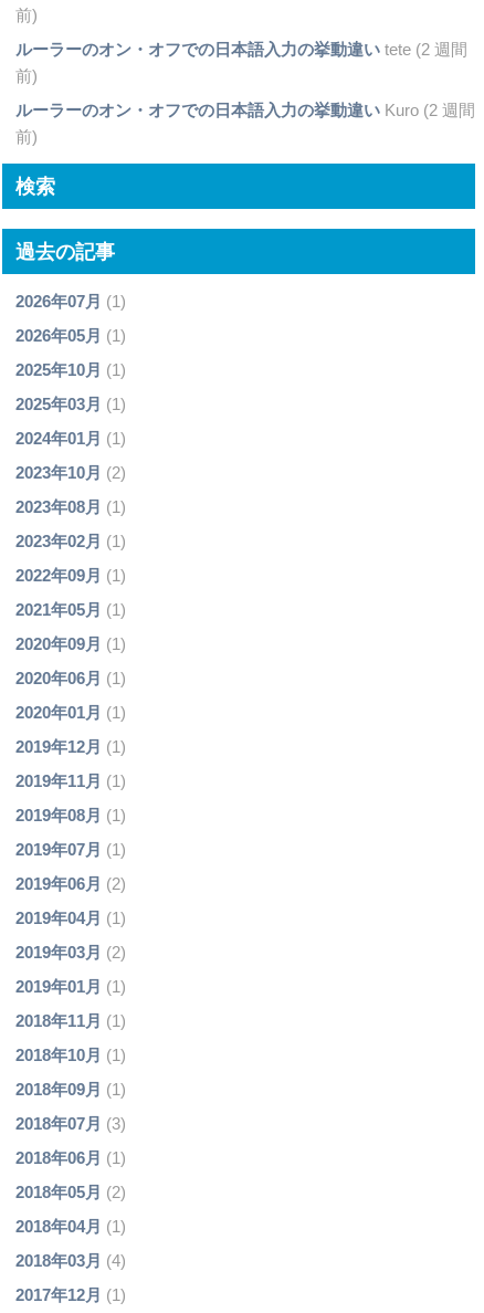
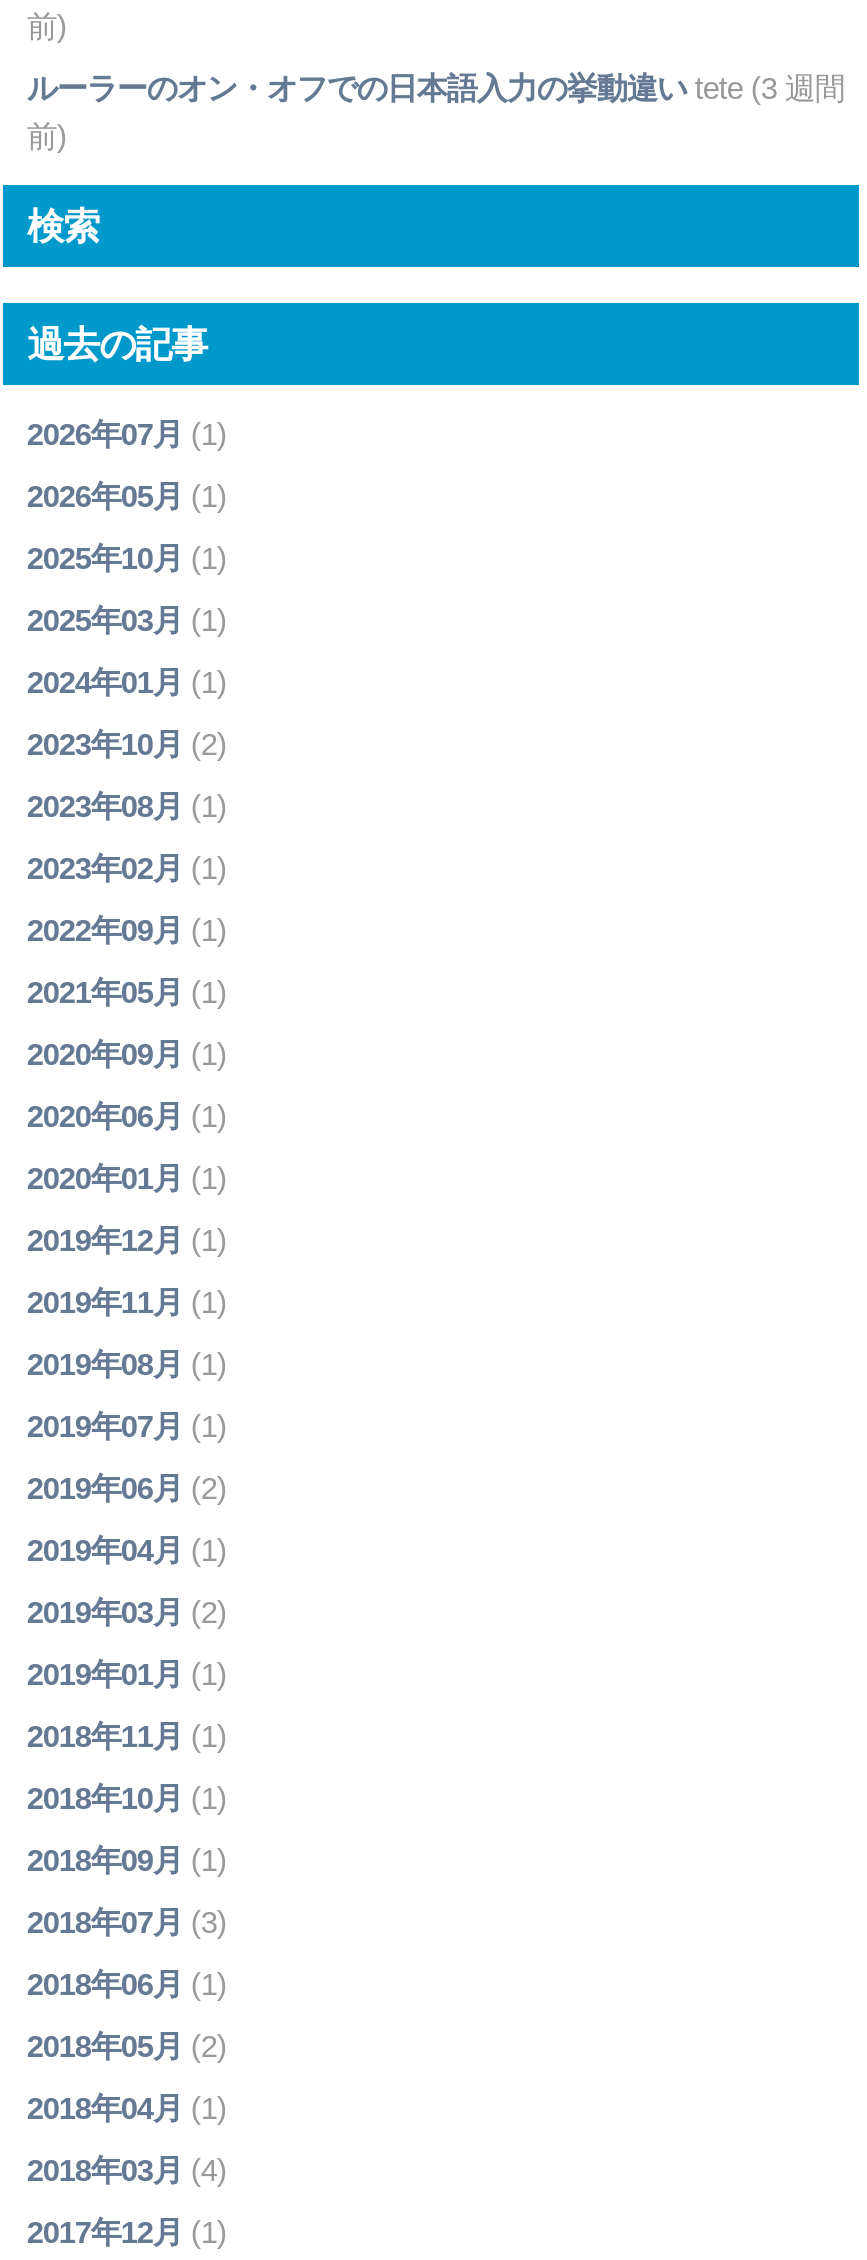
[15,40,475,119] ルーラーのオン・オフでの日本語入力の挙動違いtete (2 週間 | 前) | ルーラーのオン・オフでの日本語入力の挙動違いKuro (2 週間 -> [27,71,845,105] ルーラーのオン・オフでの日本語入力の挙動違いtete (3 週間

